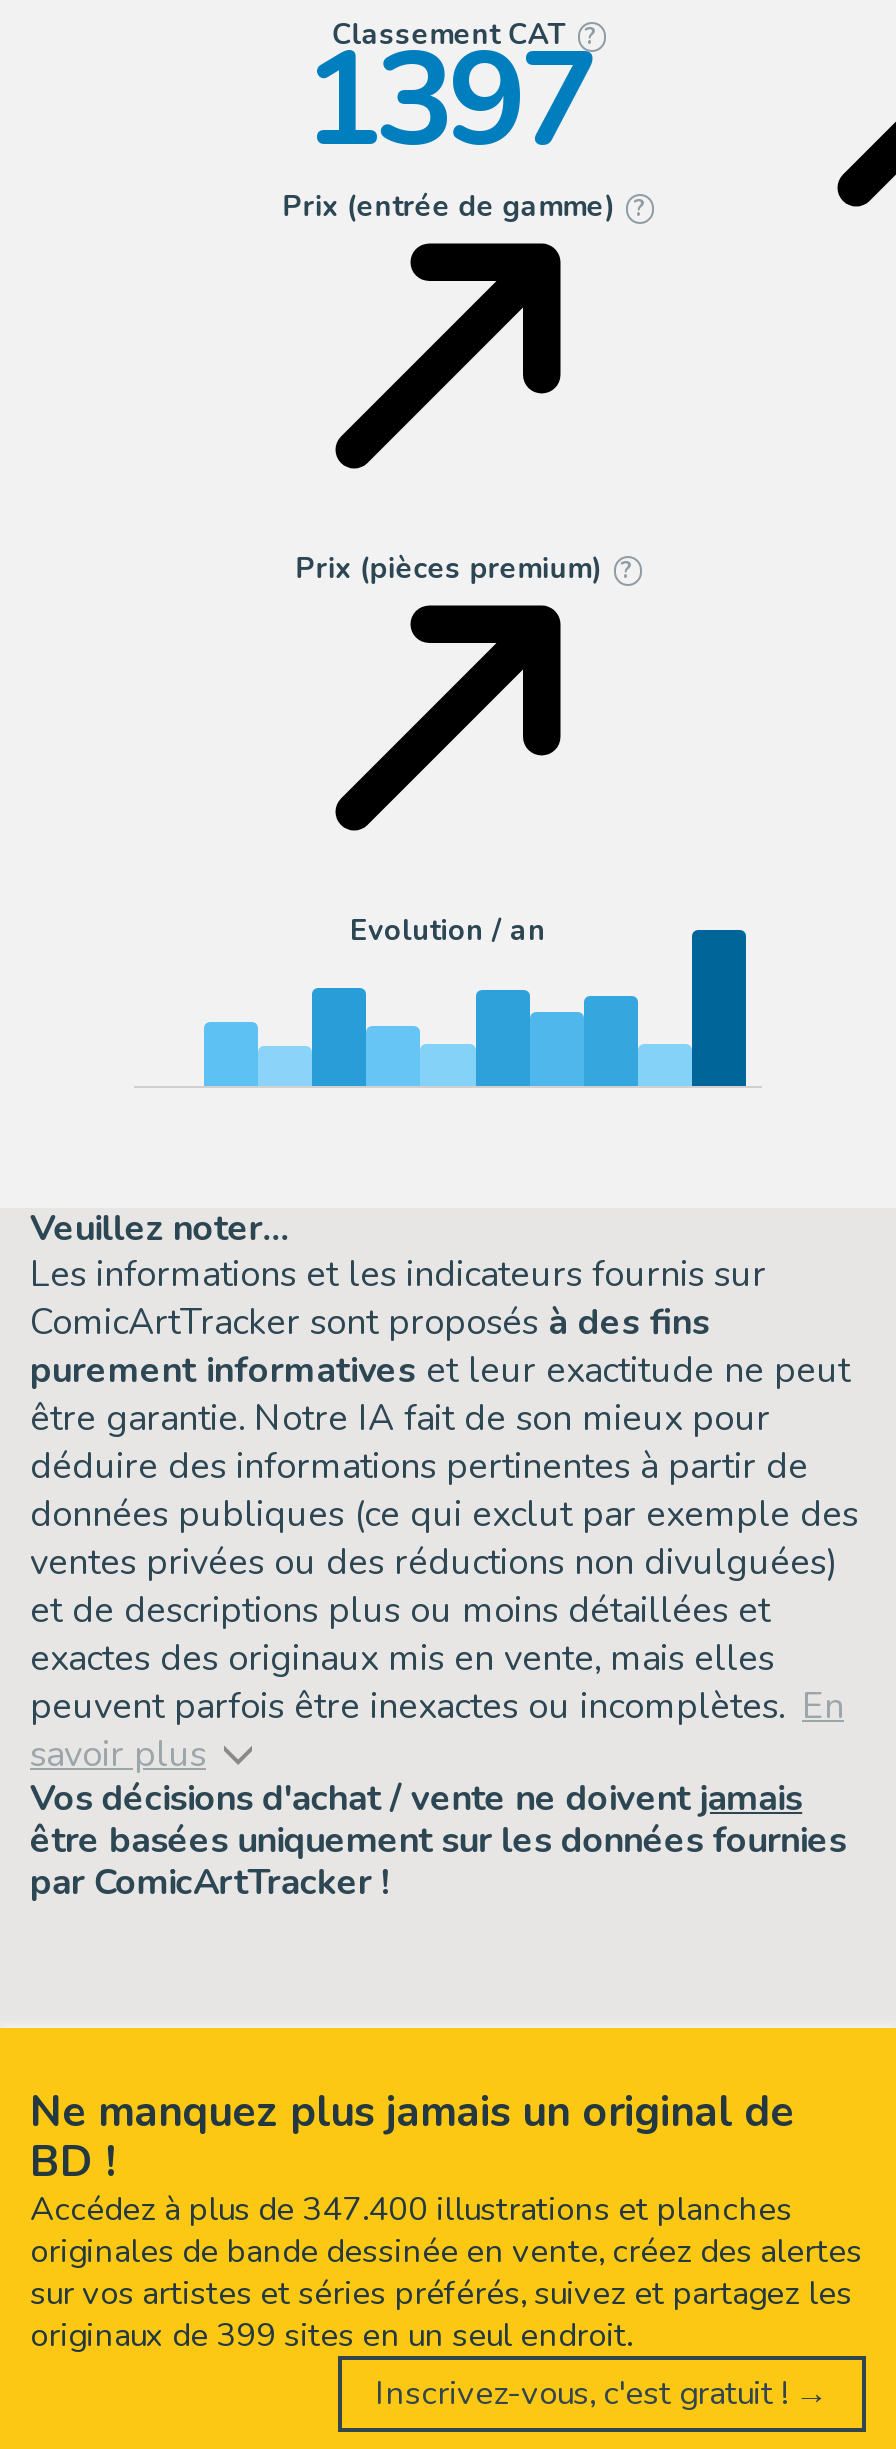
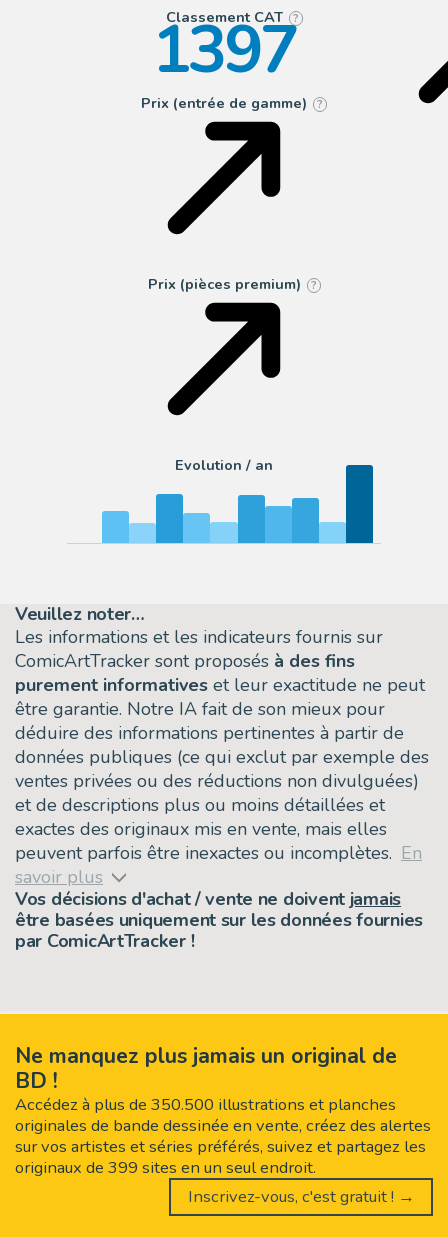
[30,2185,792,2231] Accédez à plus de 347.400 illustrations et planches -> [15,1093,396,1116] Accédez à plus de 350.500 illustrations et planches

